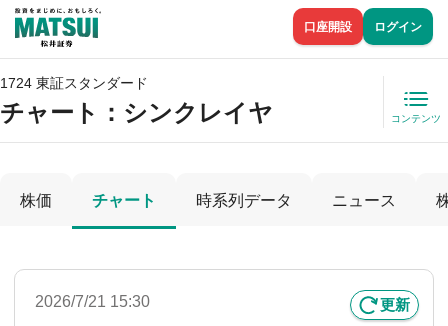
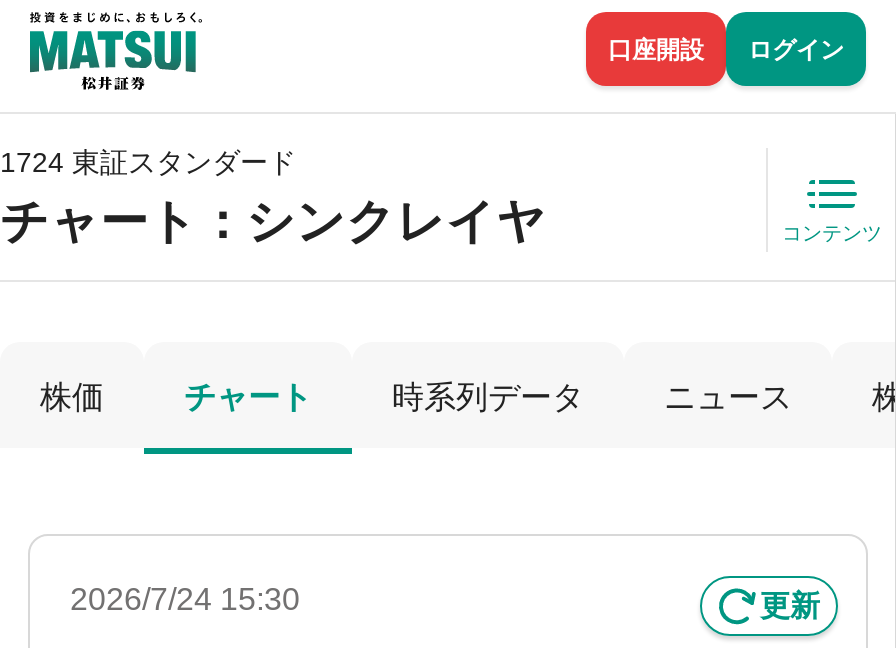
[35,293,150,310] 2026/7/21 15:30 -> [70,582,300,616] 2026/7/24 15:30

